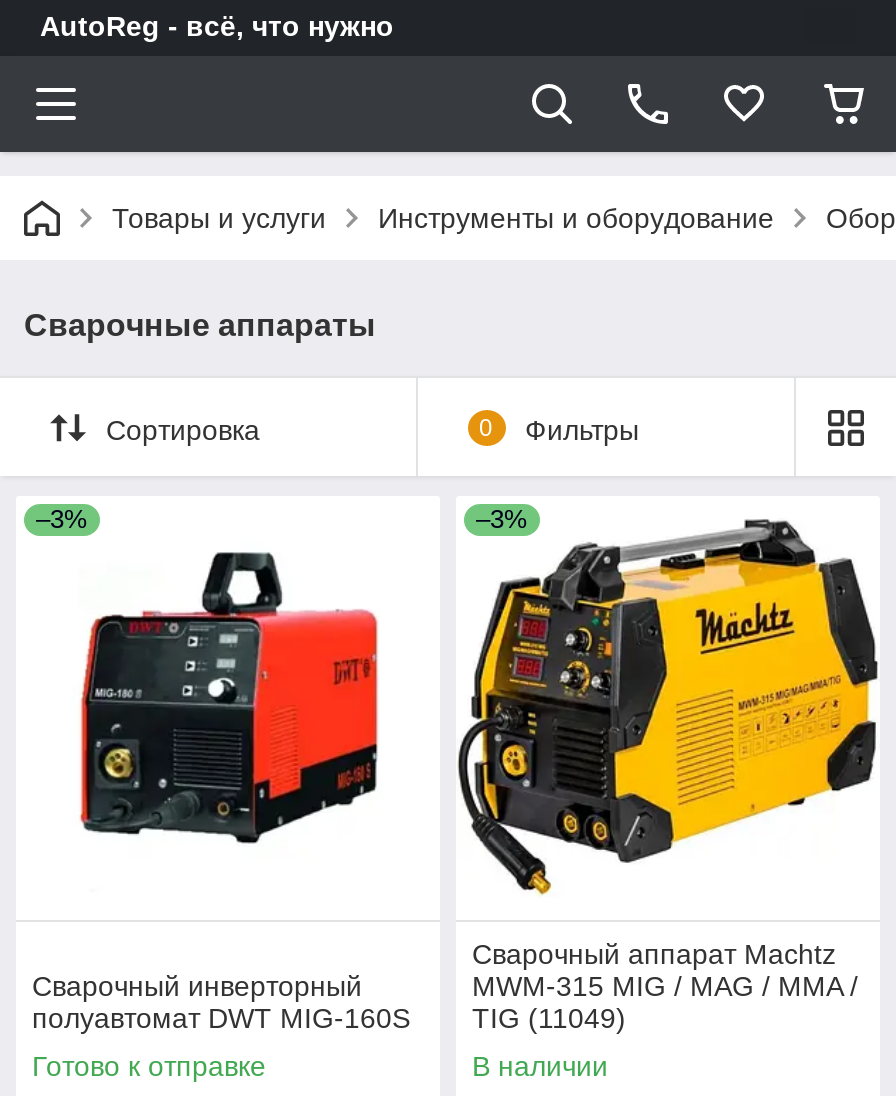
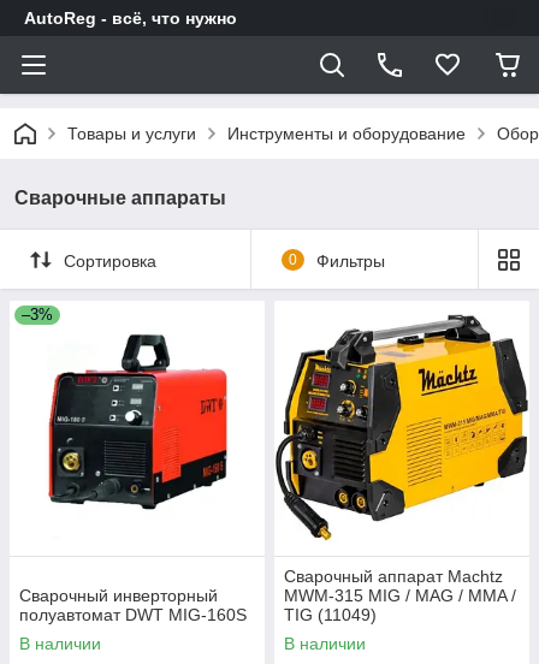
[476,504,528,534] –3% -> none
[32,1050,266,1082] Готово к отправке -> [19,634,101,653] В наличии

